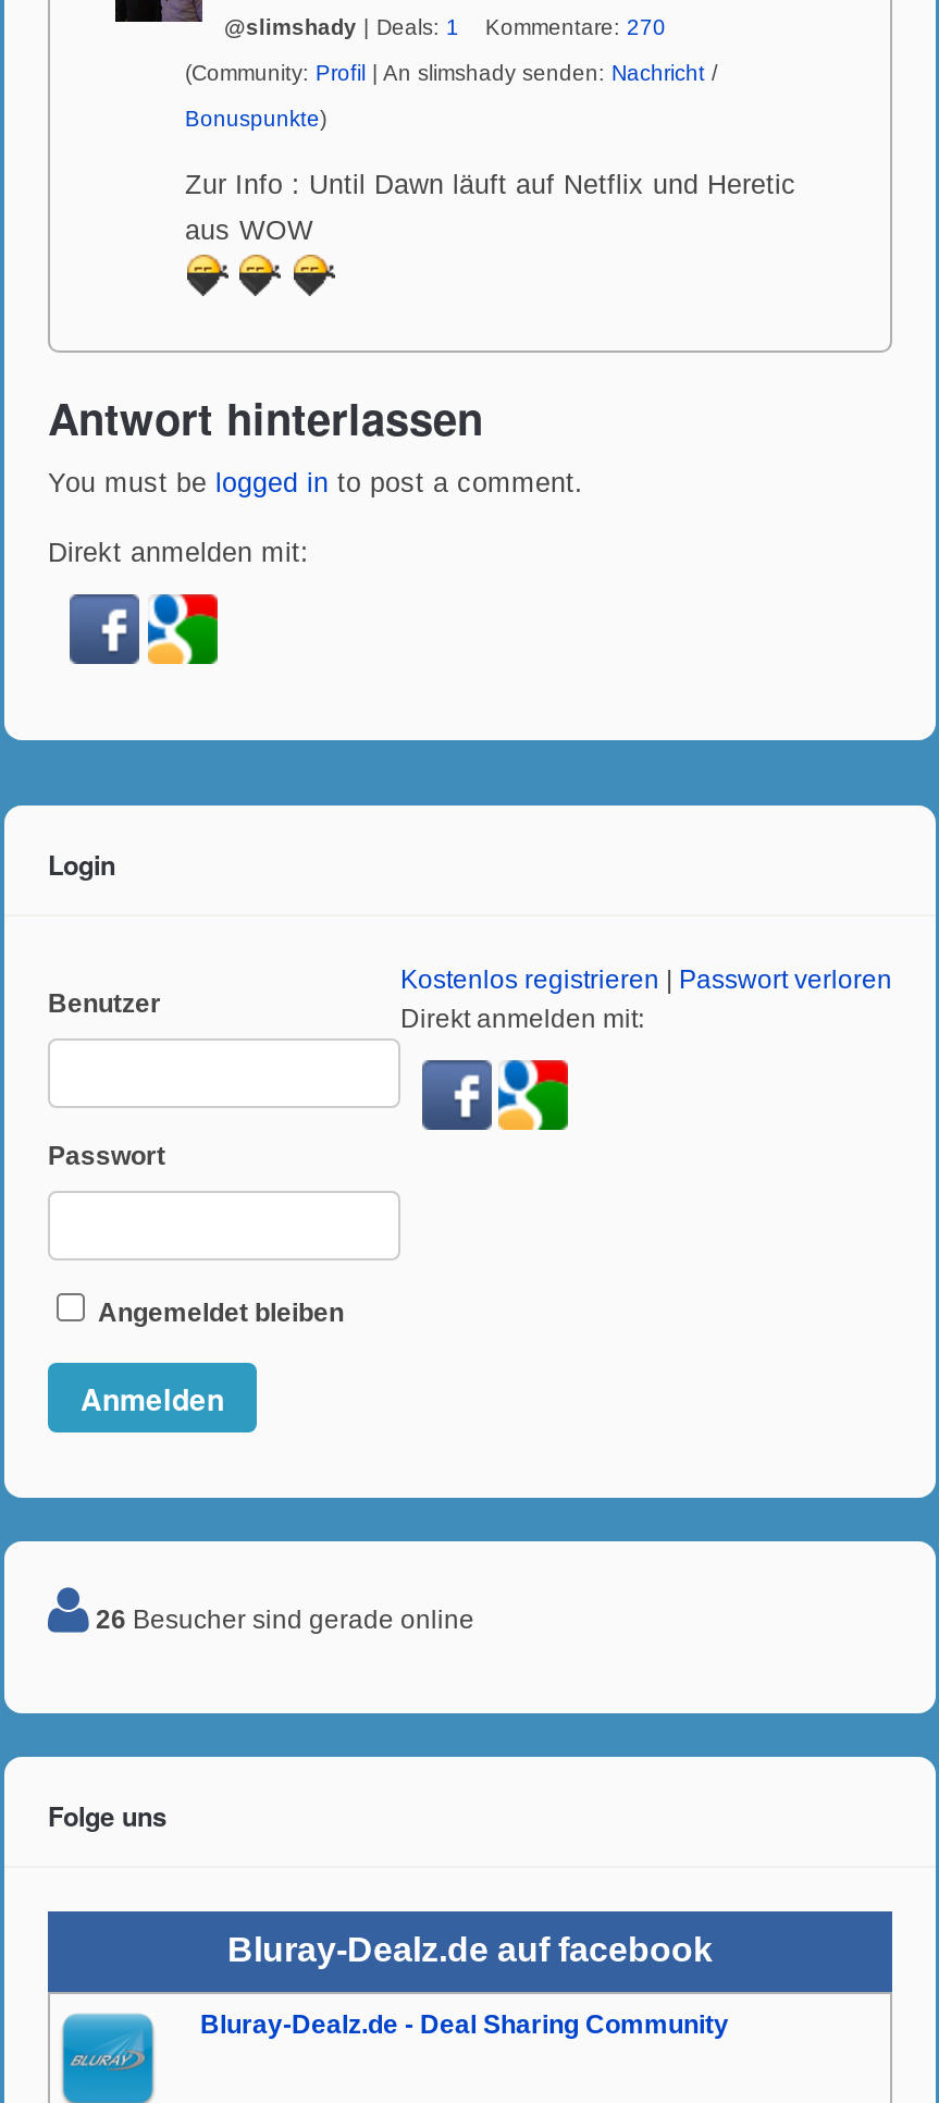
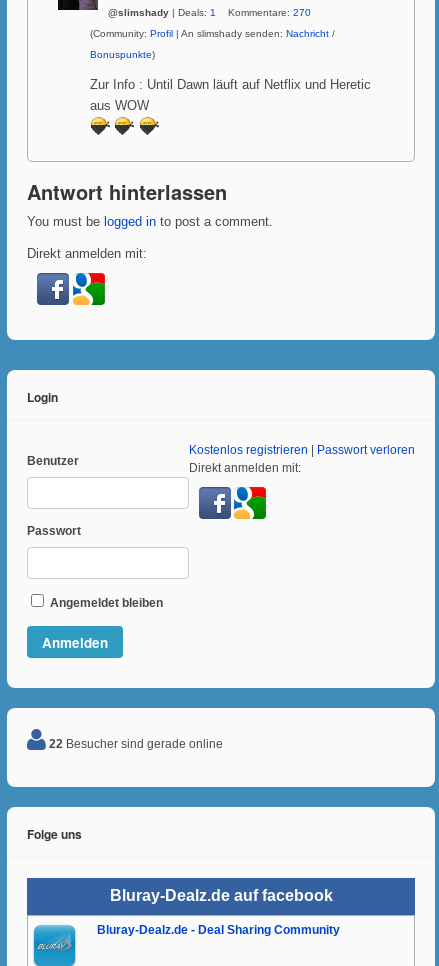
[96,1605,474,1635] 26 Besucher sind gerade online -> [49,737,223,751] 22 Besucher sind gerade online

